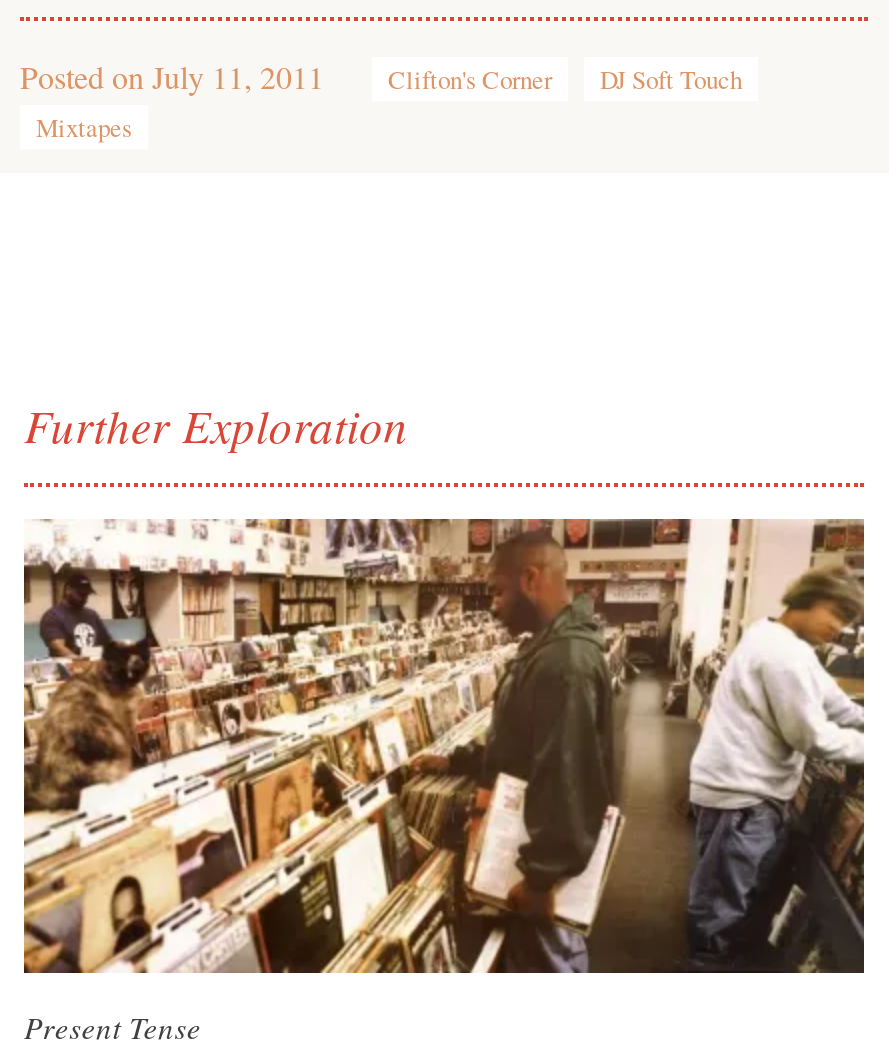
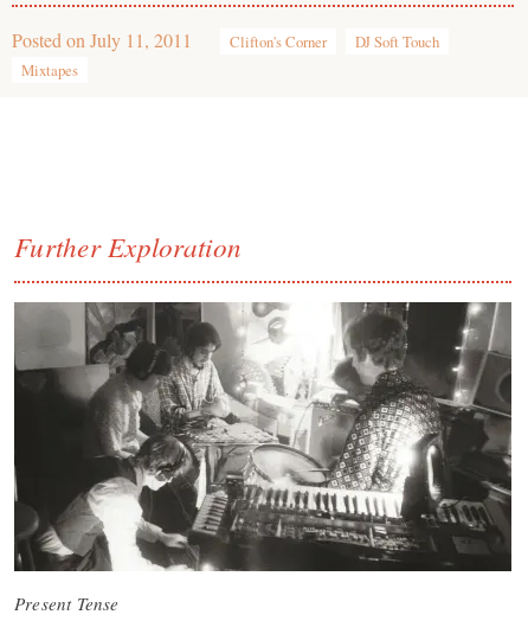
[22,517,866,975] [image] -> [13,301,513,572] [image]

